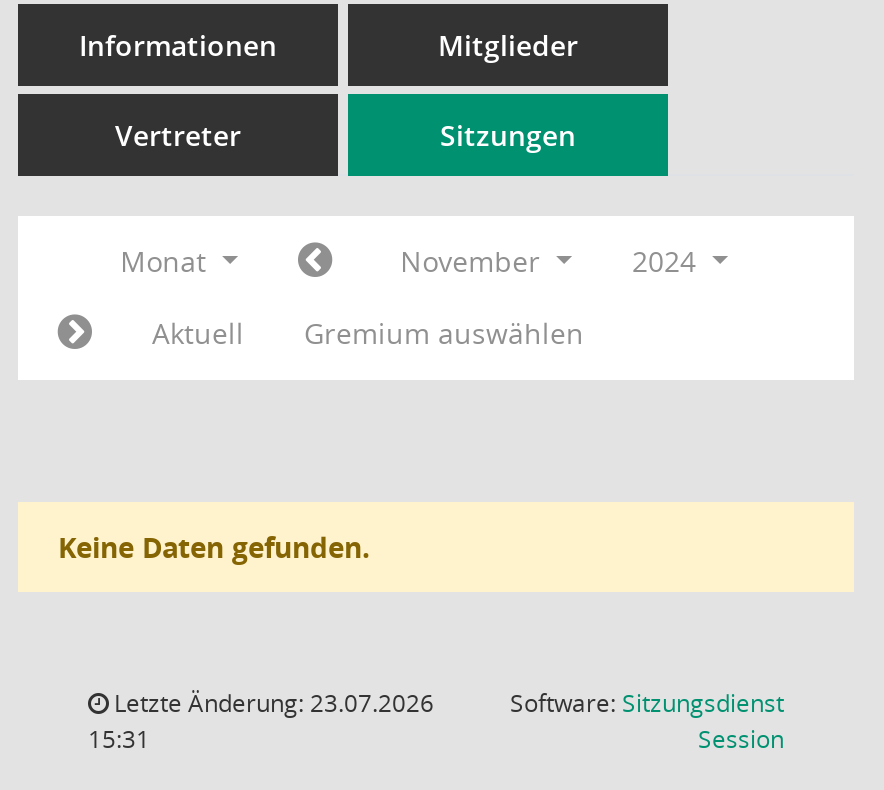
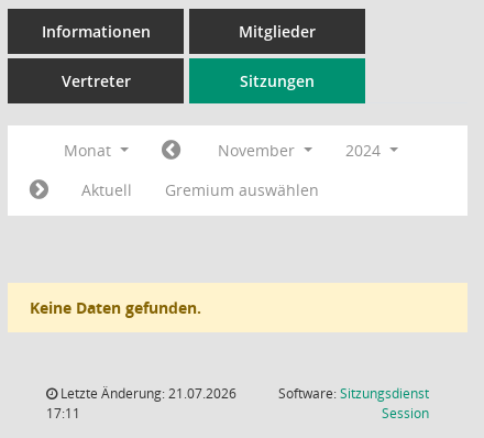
[108,686,434,720] Letzte Änderung: 23.07.2026 -> [57,384,237,403] Letzte Änderung: 21.07.2026
[88,722,150,756] 15:31 -> [46,404,80,423] 17:11

